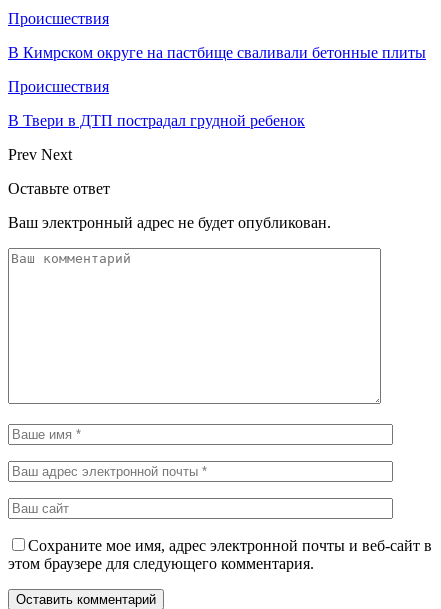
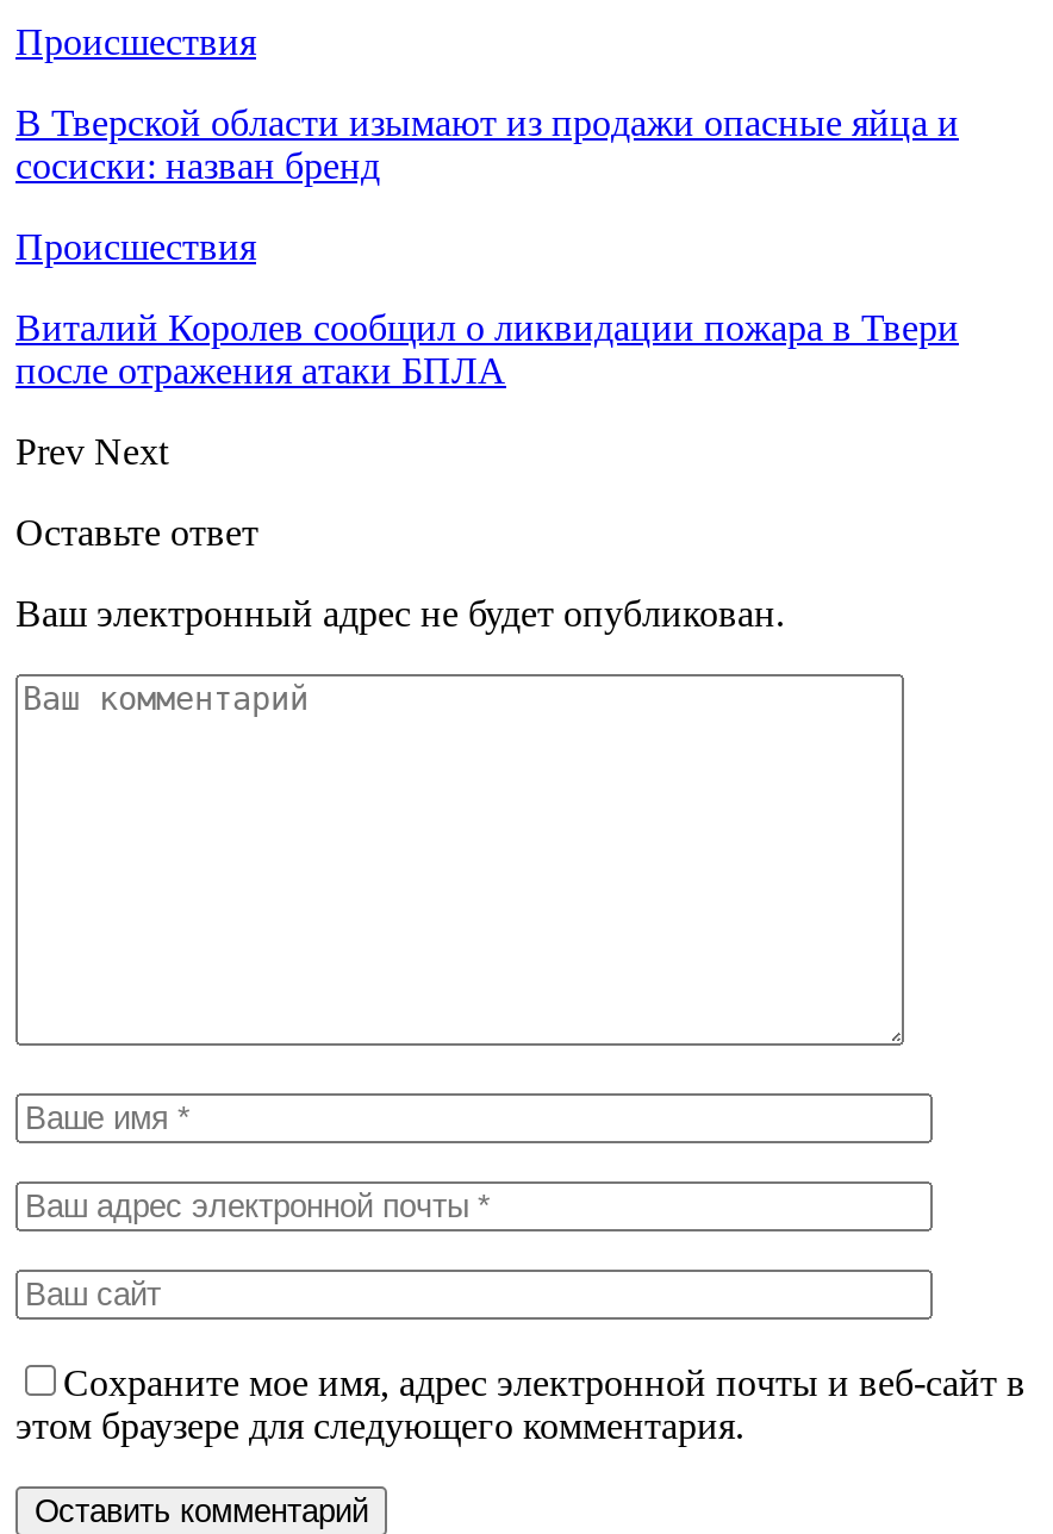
[8,44,426,61] В Кимрском округе на пастбище сваливали бетонные плиты -> [15,102,959,185] В Тверской области изымают из продажи опасные яйца и | сосиски: назван бренд
[8,112,305,129] В Твери в ДТП пострадал грудной ребенок -> [15,307,959,390] Виталий Королев сообщил о ликвидации пожара в Твери | после отражения атаки БПЛА

